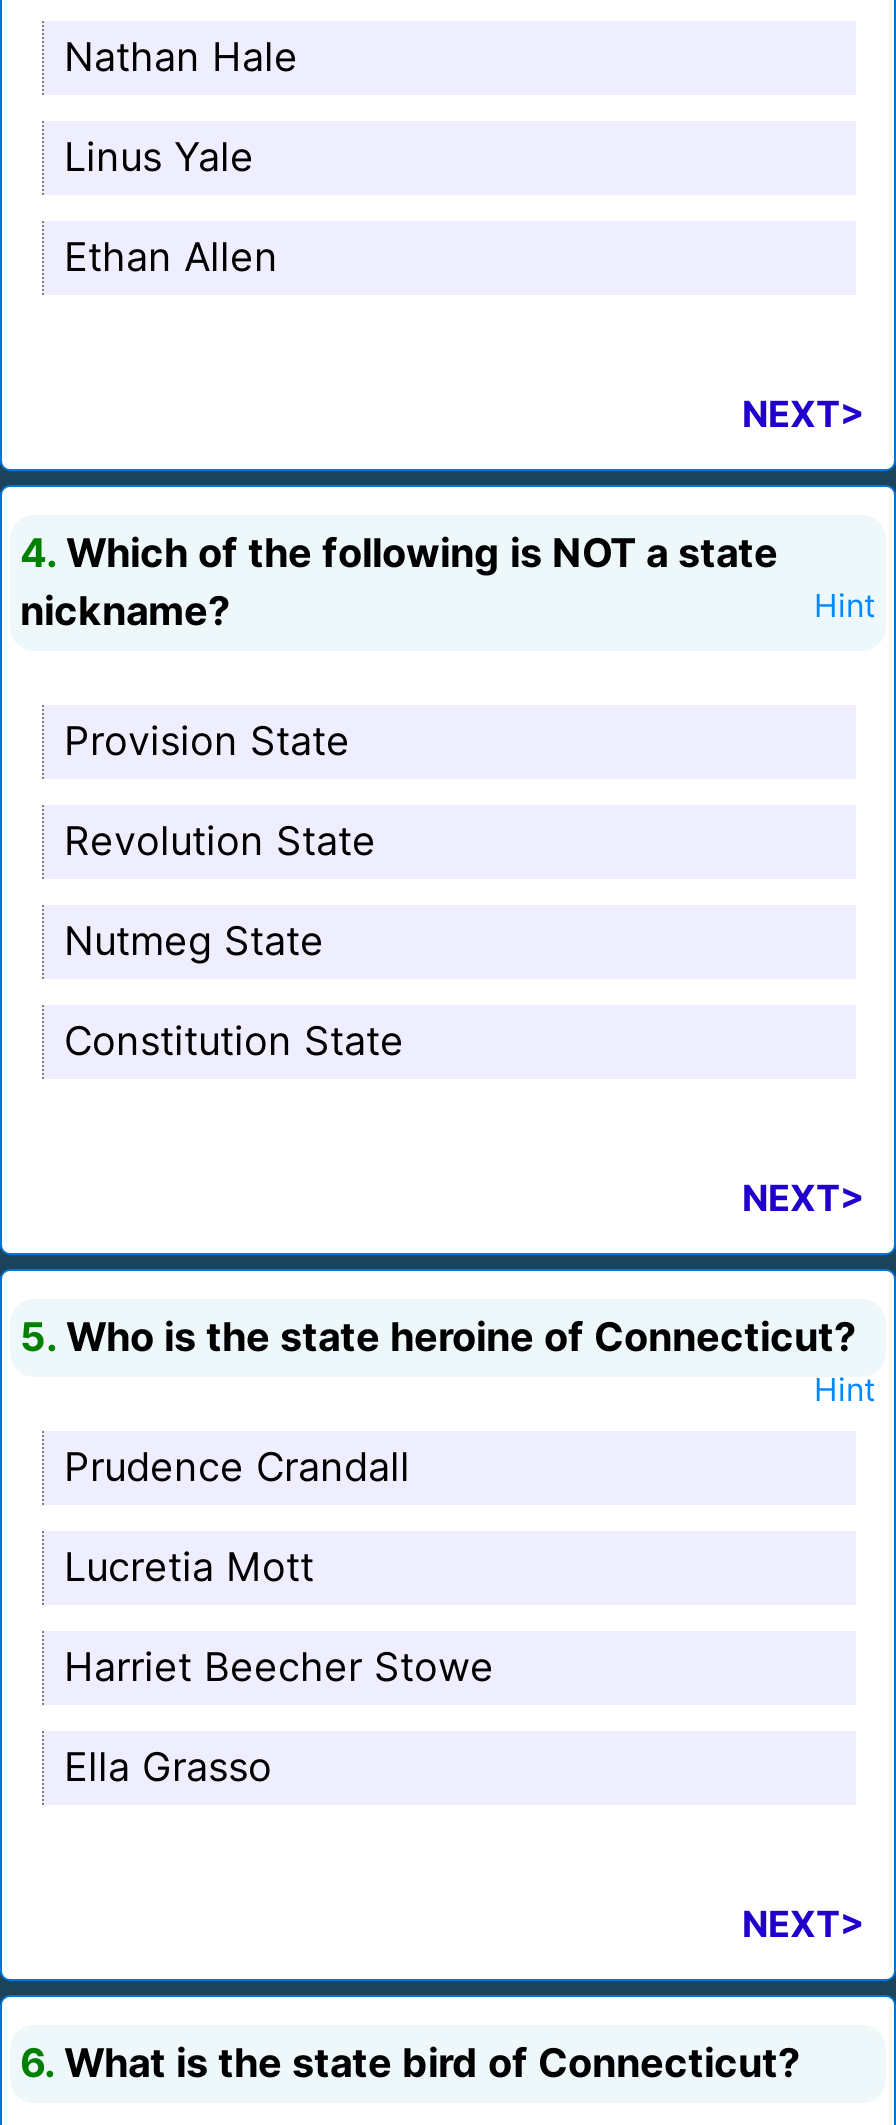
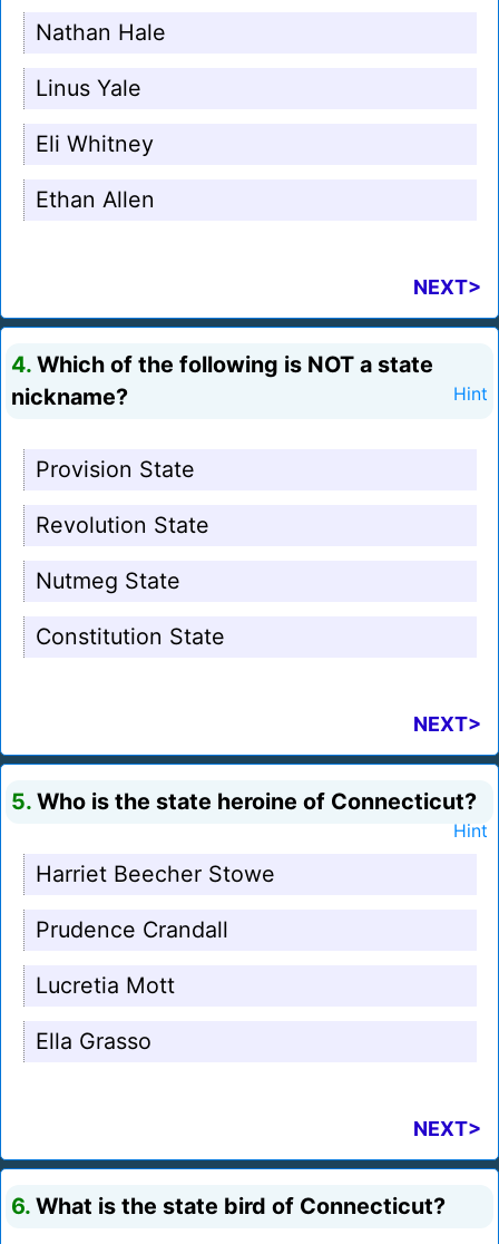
none -> [36,130,154,157] Eli Whitney
moved [64,1443,410,1591] -> [36,916,228,999]: Prudence Crandall | Lucretia Mott
moved [64,1643,494,1691] -> [36,861,275,887]: Harriet Beecher Stowe

